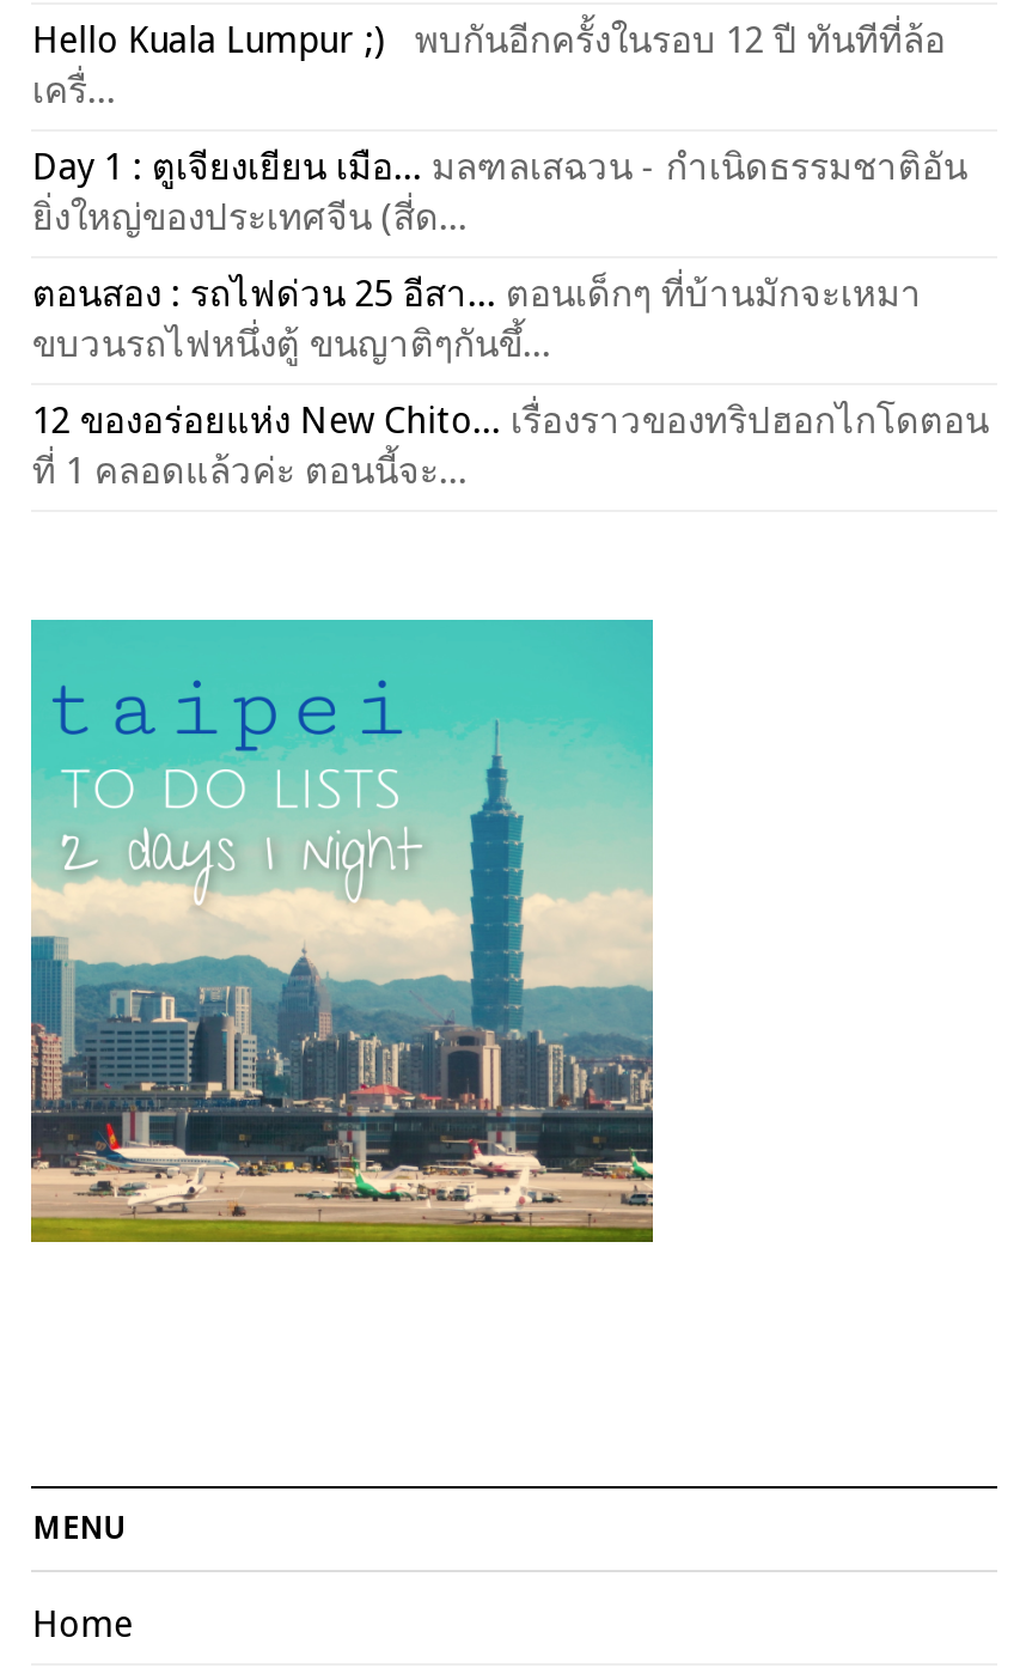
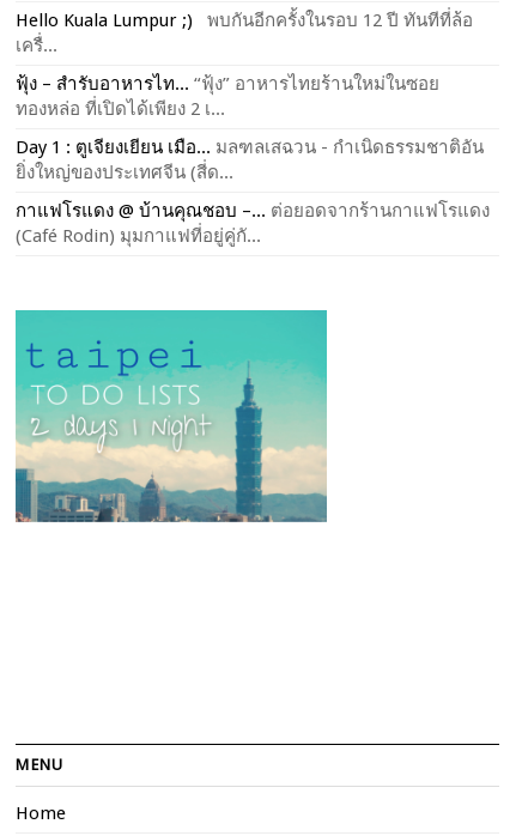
none -> [16,73,440,120] ฟุ้ง – สำรับอาหารไท... “ฟุ้ง” อาหารไทยร้านใหม่ในซอย | ทองหล่อ ที่เปิดได้เพียง 2 เ...
moved [32,146,967,240] -> [16,137,484,183]: Day 1 : ตูเจียงเยียน เมือ... มลฑลเสฉวน - กำเนิดธรรมชาติอัน | ยิ่งใหญ่ของประเทศจีน (สี่ด...
[32,273,989,493] ตอนสอง : รถไฟด่วน 25 อีสา... ตอนเด็กๆ ที่บ้านมักจะเหมา | ขบวนรถไฟหนึ่งตู้ ขนญาติๆกันขึ้... | 12 ของอร่อยแห่ง New Chito... เรื่องราวของทริปฮอกไกโดตอน | ที่ 1 คลอดแล้วค่ะ ตอนนี้จะ... -> [16,200,490,247] กาแฟโรแดง @ บ้านคุณชอบ –... ต่อยอดจากร้านกาแฟโรแดง | (Café Rodin) มุมกาแฟที่อยู่คู่กั...
[29,1041,655,1244] [image] -> none

